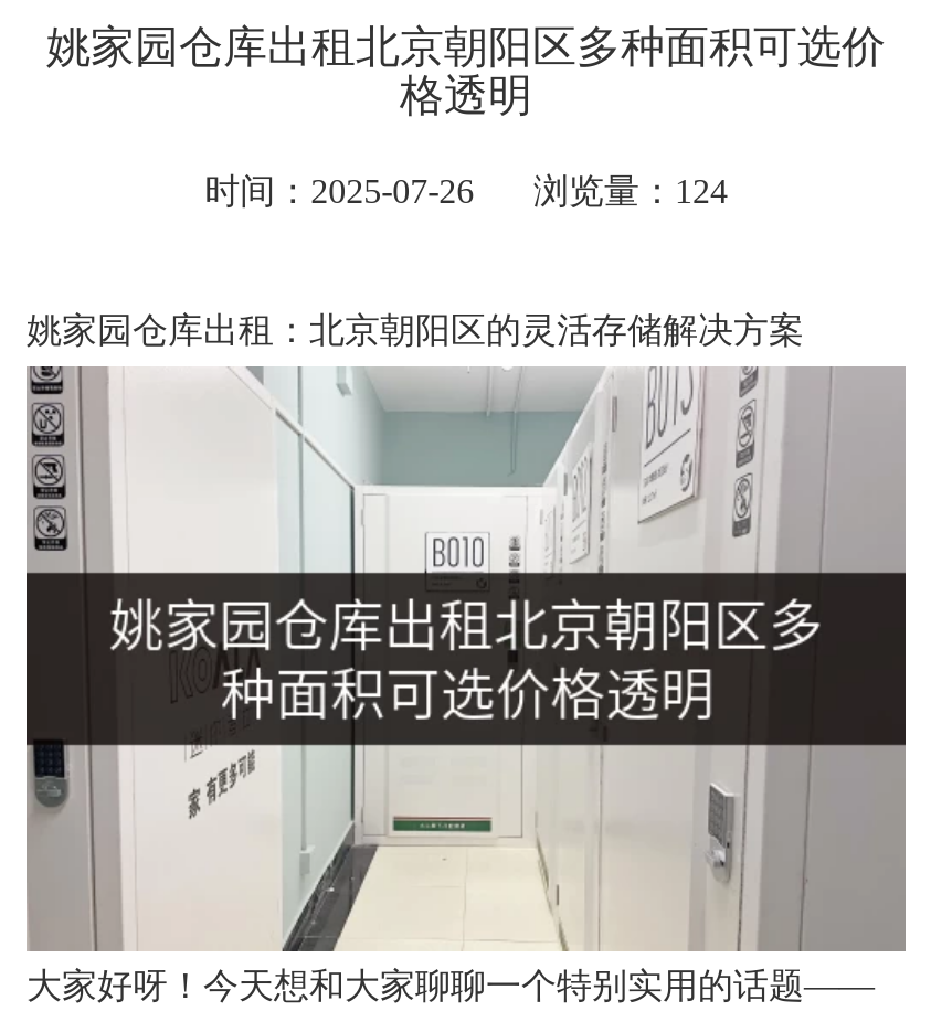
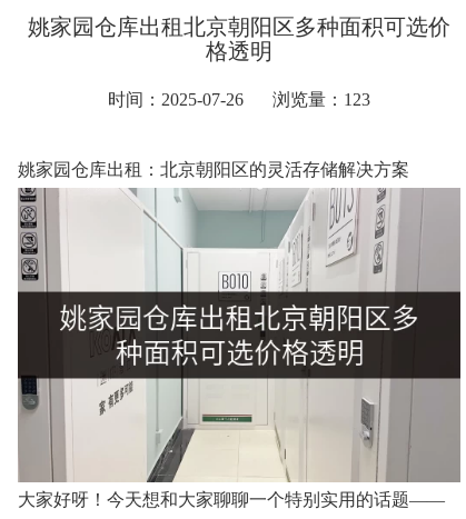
[205,173,728,210] 时间：2025-07-26 浏览量：124 -> [107,90,371,109] 时间：2025-07-26 浏览量：123

